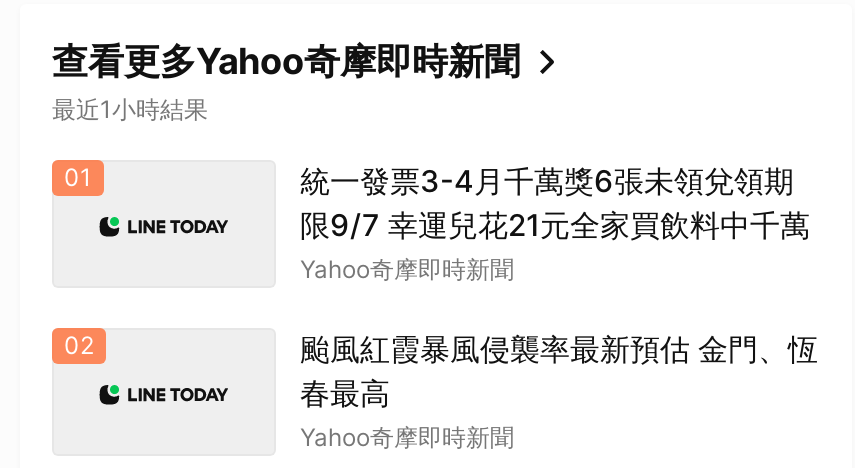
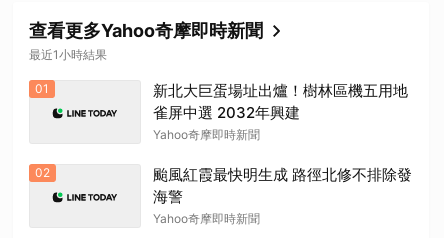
[300,162,810,244] 統一發票3-4月千萬獎6張未領兌領期 | 限9/7 幸運兒花21元全家買飲料中千萬 -> [153,81,408,122] 新北大巨蛋場址出爐！樹林區機五用地 | 雀屏中選 2032年興建
[300,330,818,412] 颱風紅霞暴風侵襲率最新預估 金門、恆 | 春最高 -> [153,165,412,206] 颱風紅霞最快明生成 路徑北修不排除發 | 海警

